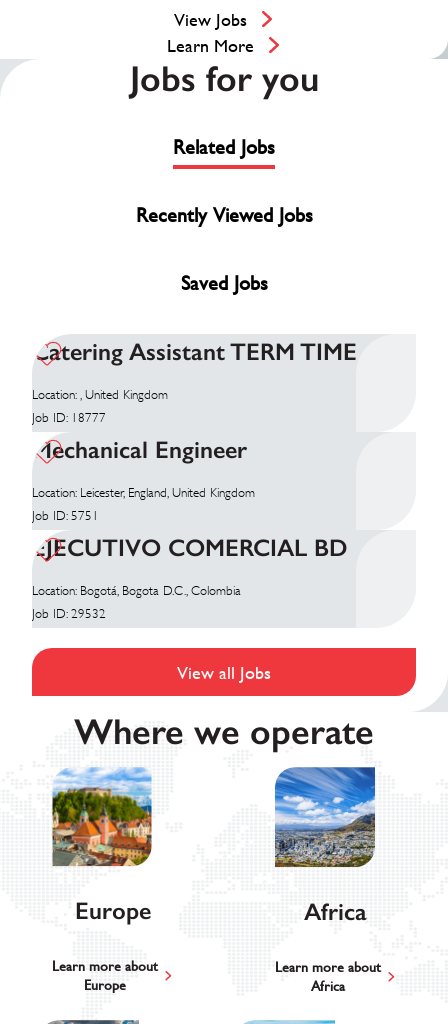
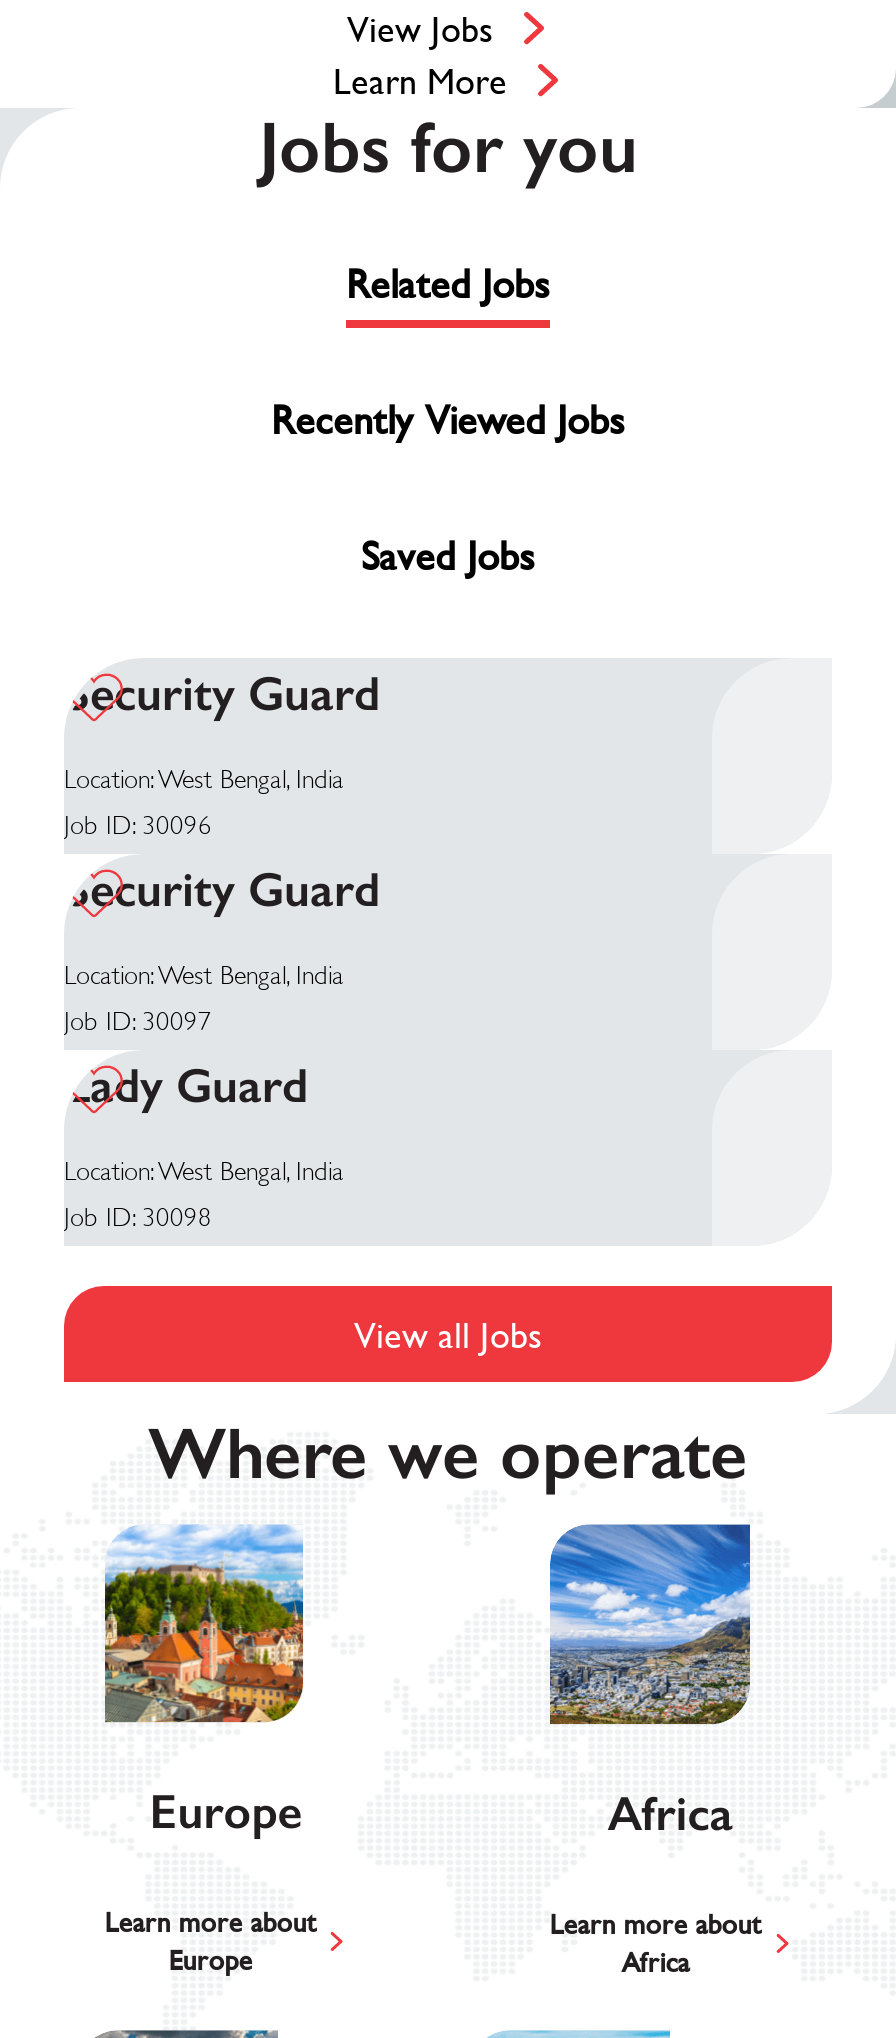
[32,337,357,366] Catering Assistant TERM TIME -> [64,665,380,723] Security Guard
[32,387,168,402] Location: , United Kingdom -> [64,765,344,795] Location: West Bengal, India
[32,410,247,464] Job ID: 18777 | Mechanical Engineer -> [64,811,380,919] Job ID: 30096 | Security Guard
[32,485,255,500] Location: Leicester, England, United Kingdom -> [64,961,344,991] Location: West Bengal, India
[32,508,348,562] Job ID: 5751 | EJECUTIVO COMERCIAL BD -> [64,1007,308,1115] Job ID: 30097 | Lady Guard
[32,583,241,598] Location: Bogotá, Bogota D.C., Colombia -> [64,1157,344,1187] Location: West Bengal, India
[32,606,106,621] Job ID: 29532 -> [64,1203,212,1233] Job ID: 30098

